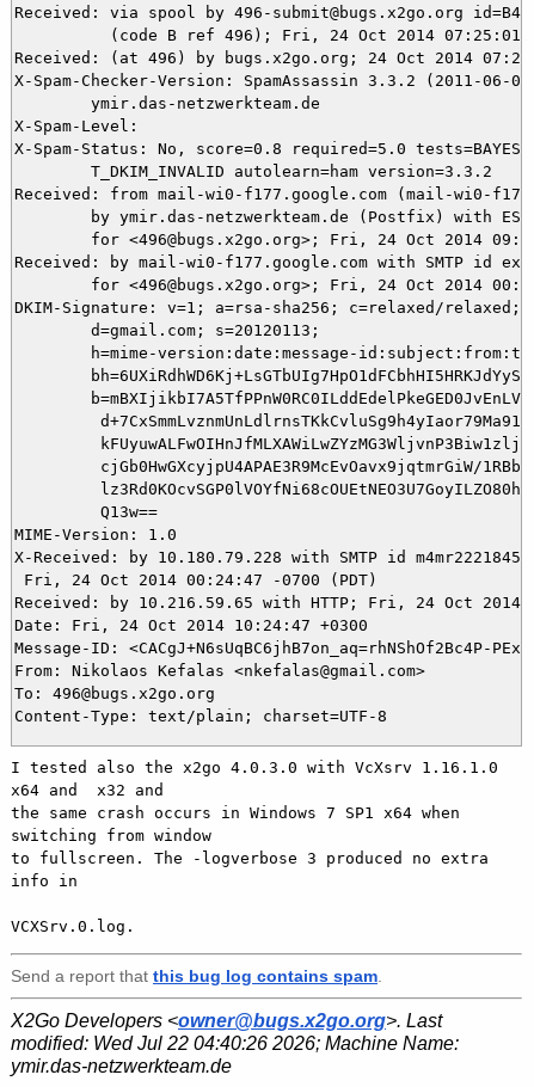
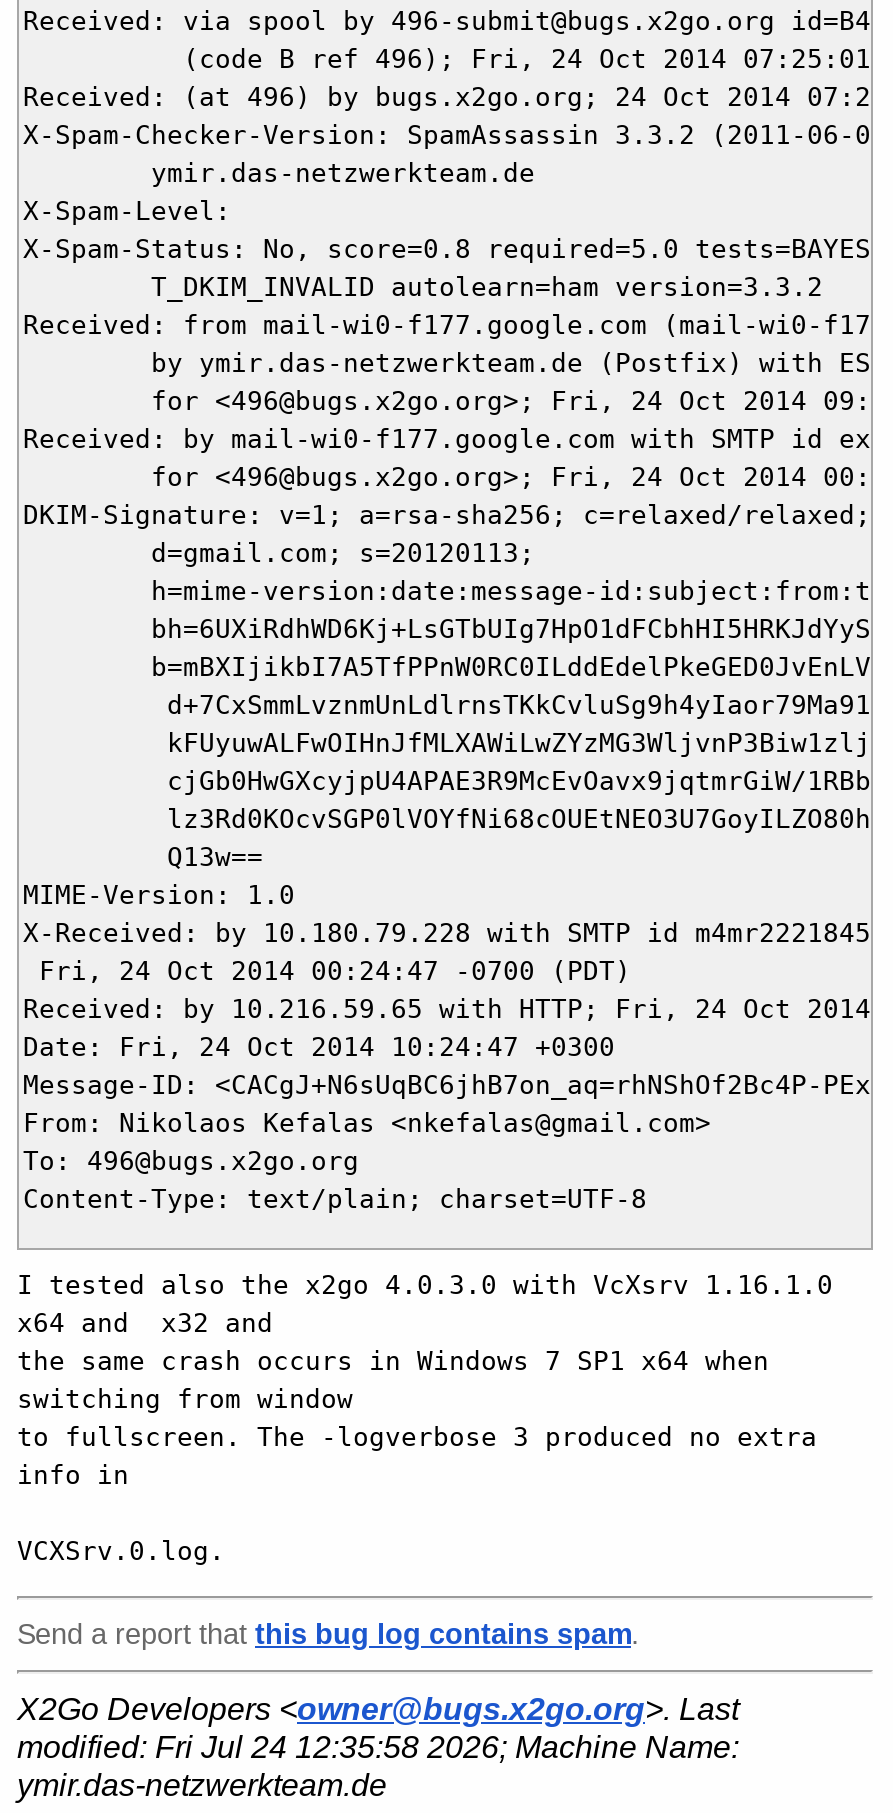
[11,1033,459,1053] modified: Wed Jul 22 04:40:26 2026; Machine Name: -> [17,1729,739,1763] modified: Fri Jul 24 12:35:58 2026; Machine Name:

